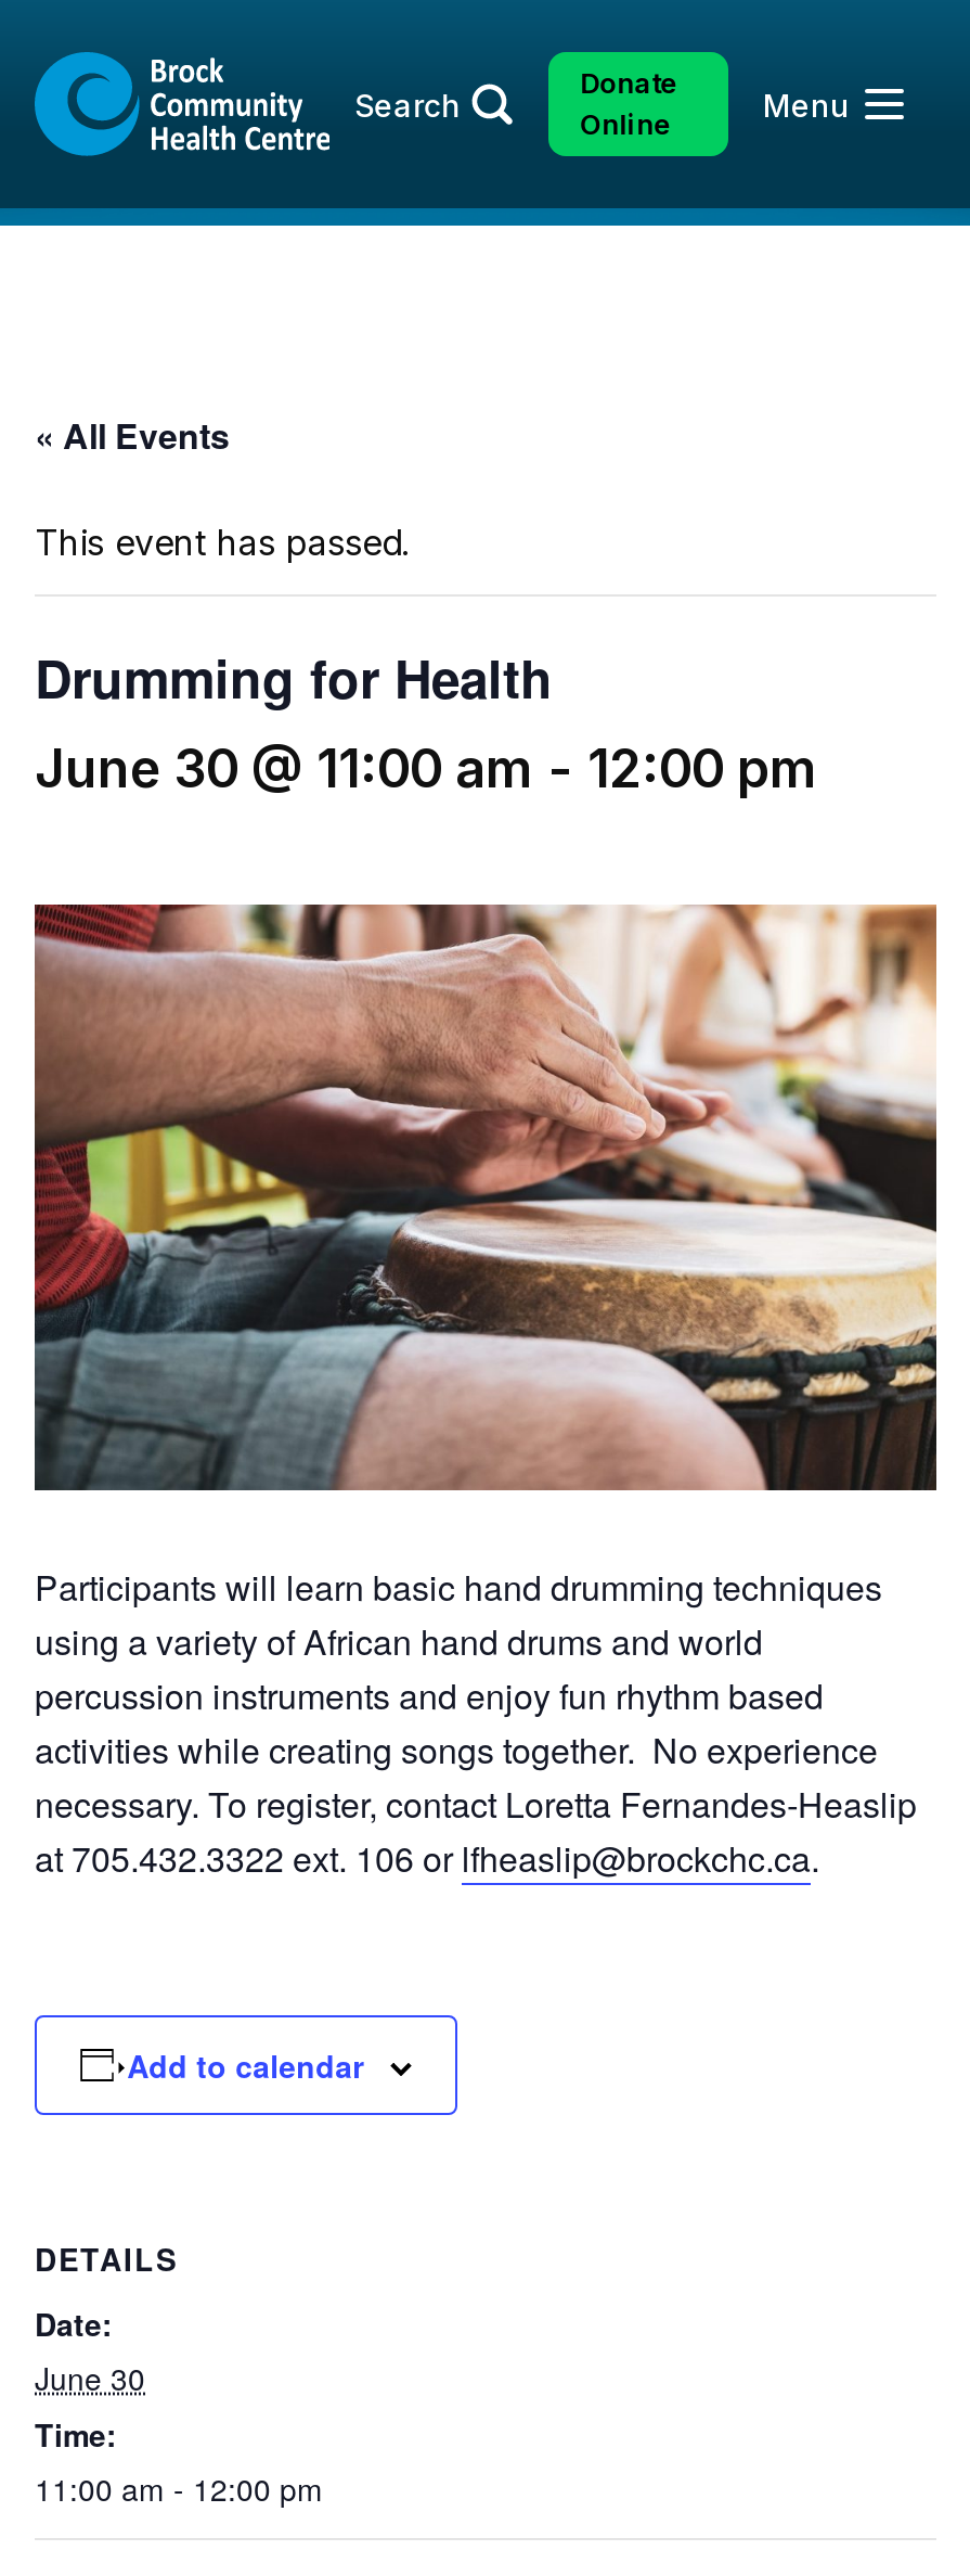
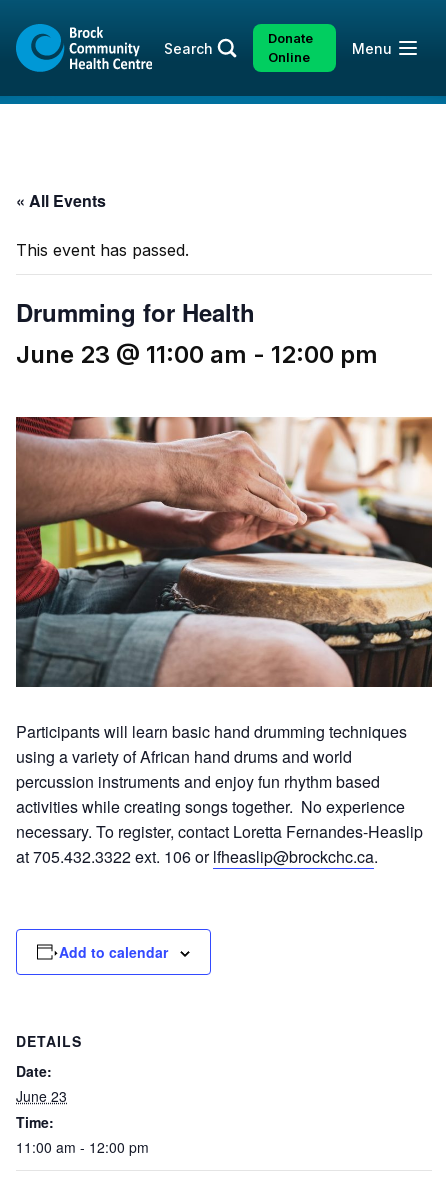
[35,738,819,800] June 30 @ 11:00 am - 12:00 pm -> [16,340,378,369] June 23 @ 11:00 am - 12:00 pm
[35,2355,145,2399] June 30 -> [16,1086,67,1106] June 23

